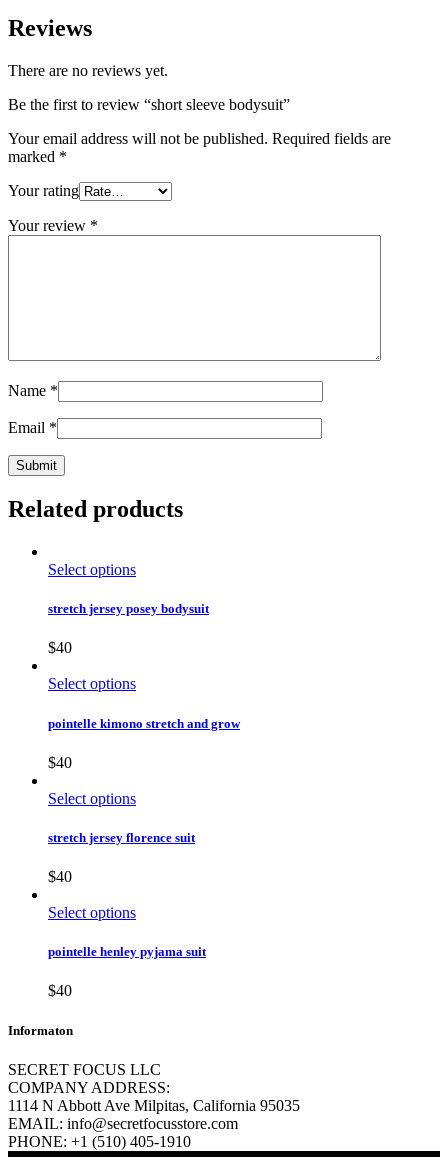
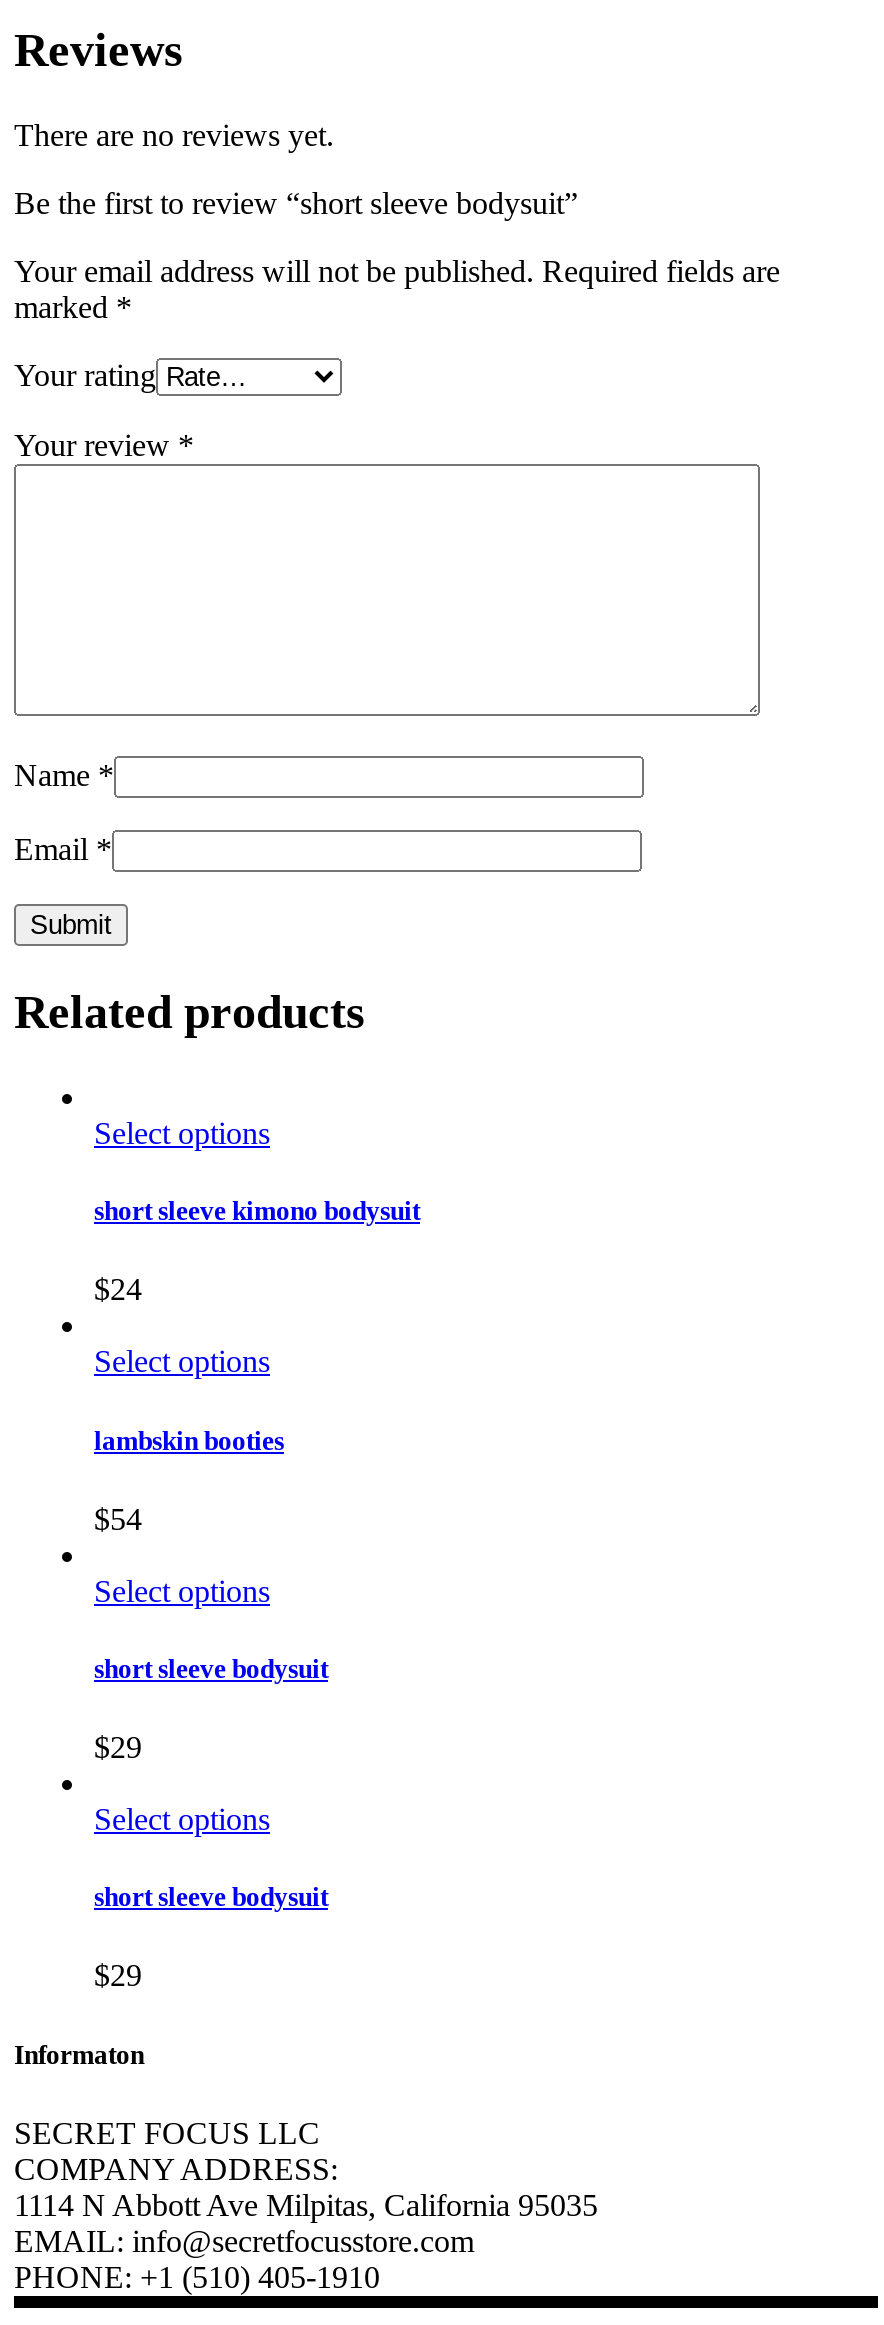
[48,601,209,616] stretch jersey posey bodysuit -> [94,1196,420,1226] short sleeve kimono bodysuit
[48,639,72,656] $40 -> [94,1273,142,1307] $24
[48,716,240,731] pointelle kimono stretch and grow -> [94,1425,284,1455] lambskin booties
[48,754,72,771] $40 -> [94,1502,142,1536] $54
[48,830,195,845] stretch jersey florence suit -> [94,1654,328,1684] short sleeve bodysuit
[48,868,72,885] $40 -> [94,1730,142,1764] $29
[48,944,206,959] pointelle henley pyjama suit -> [94,1883,328,1913] short sleeve bodysuit
[48,982,72,999] $40 -> [94,1959,142,1993] $29

